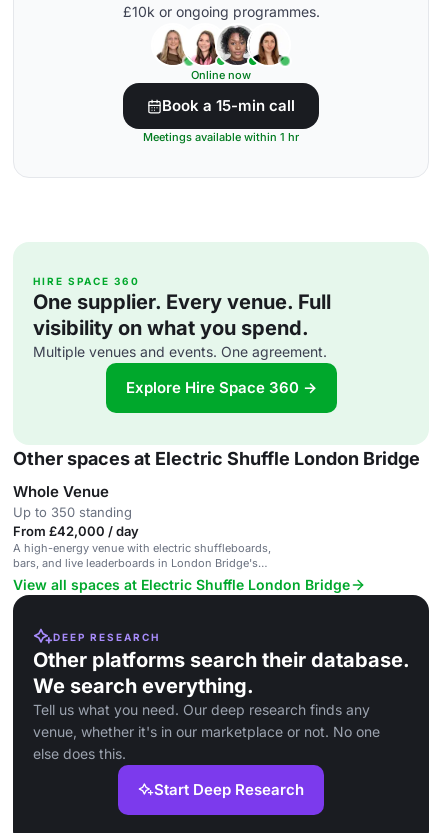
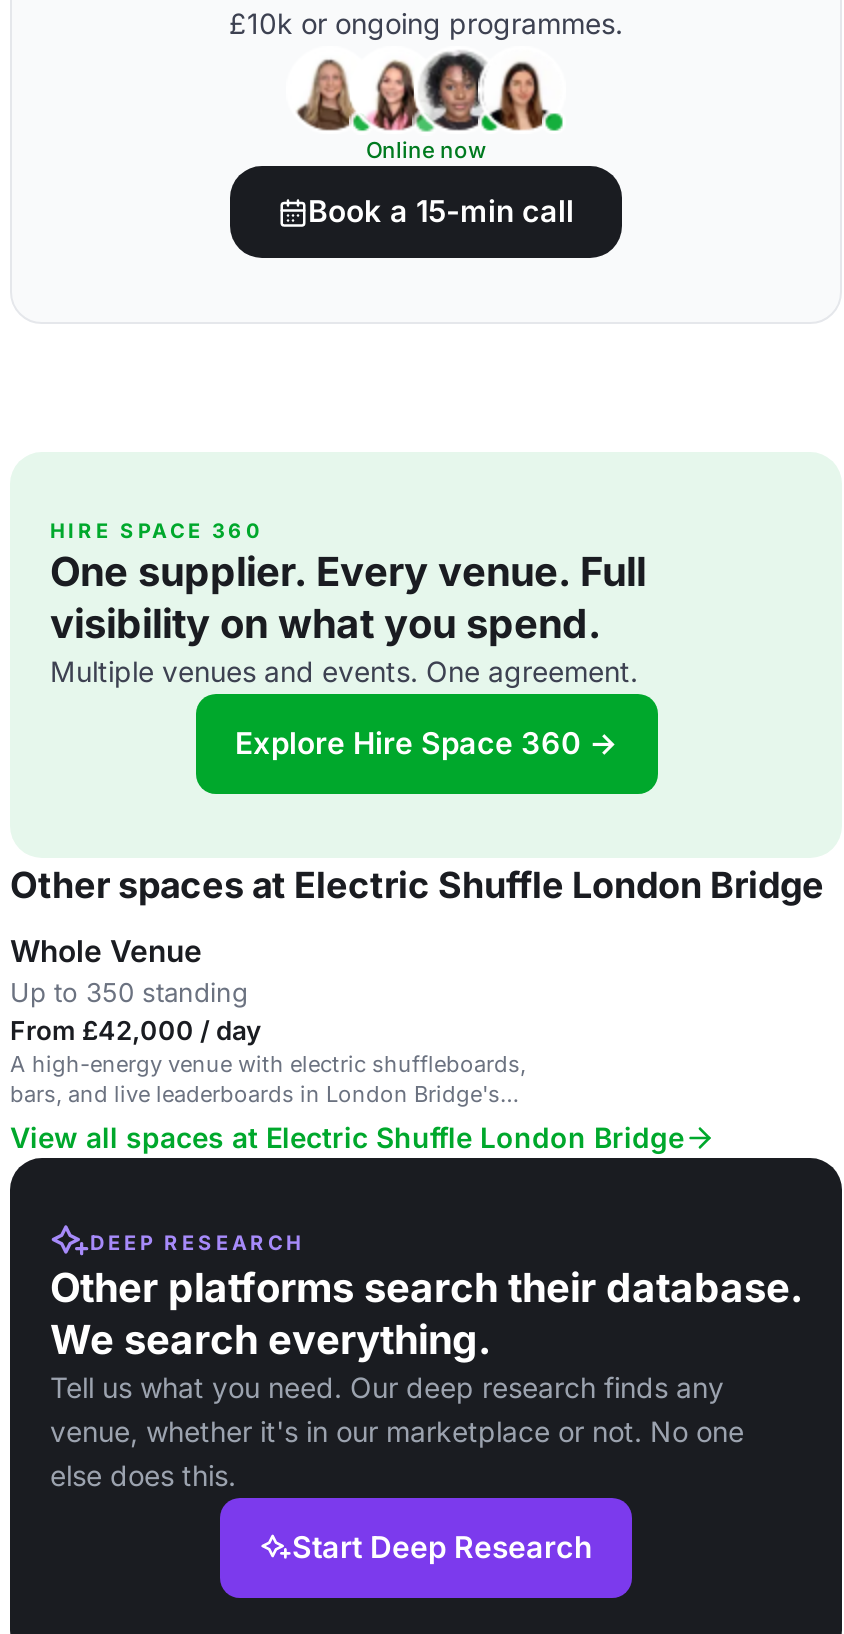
[143,130,299,144] Meetings available within 1 hr -> none

